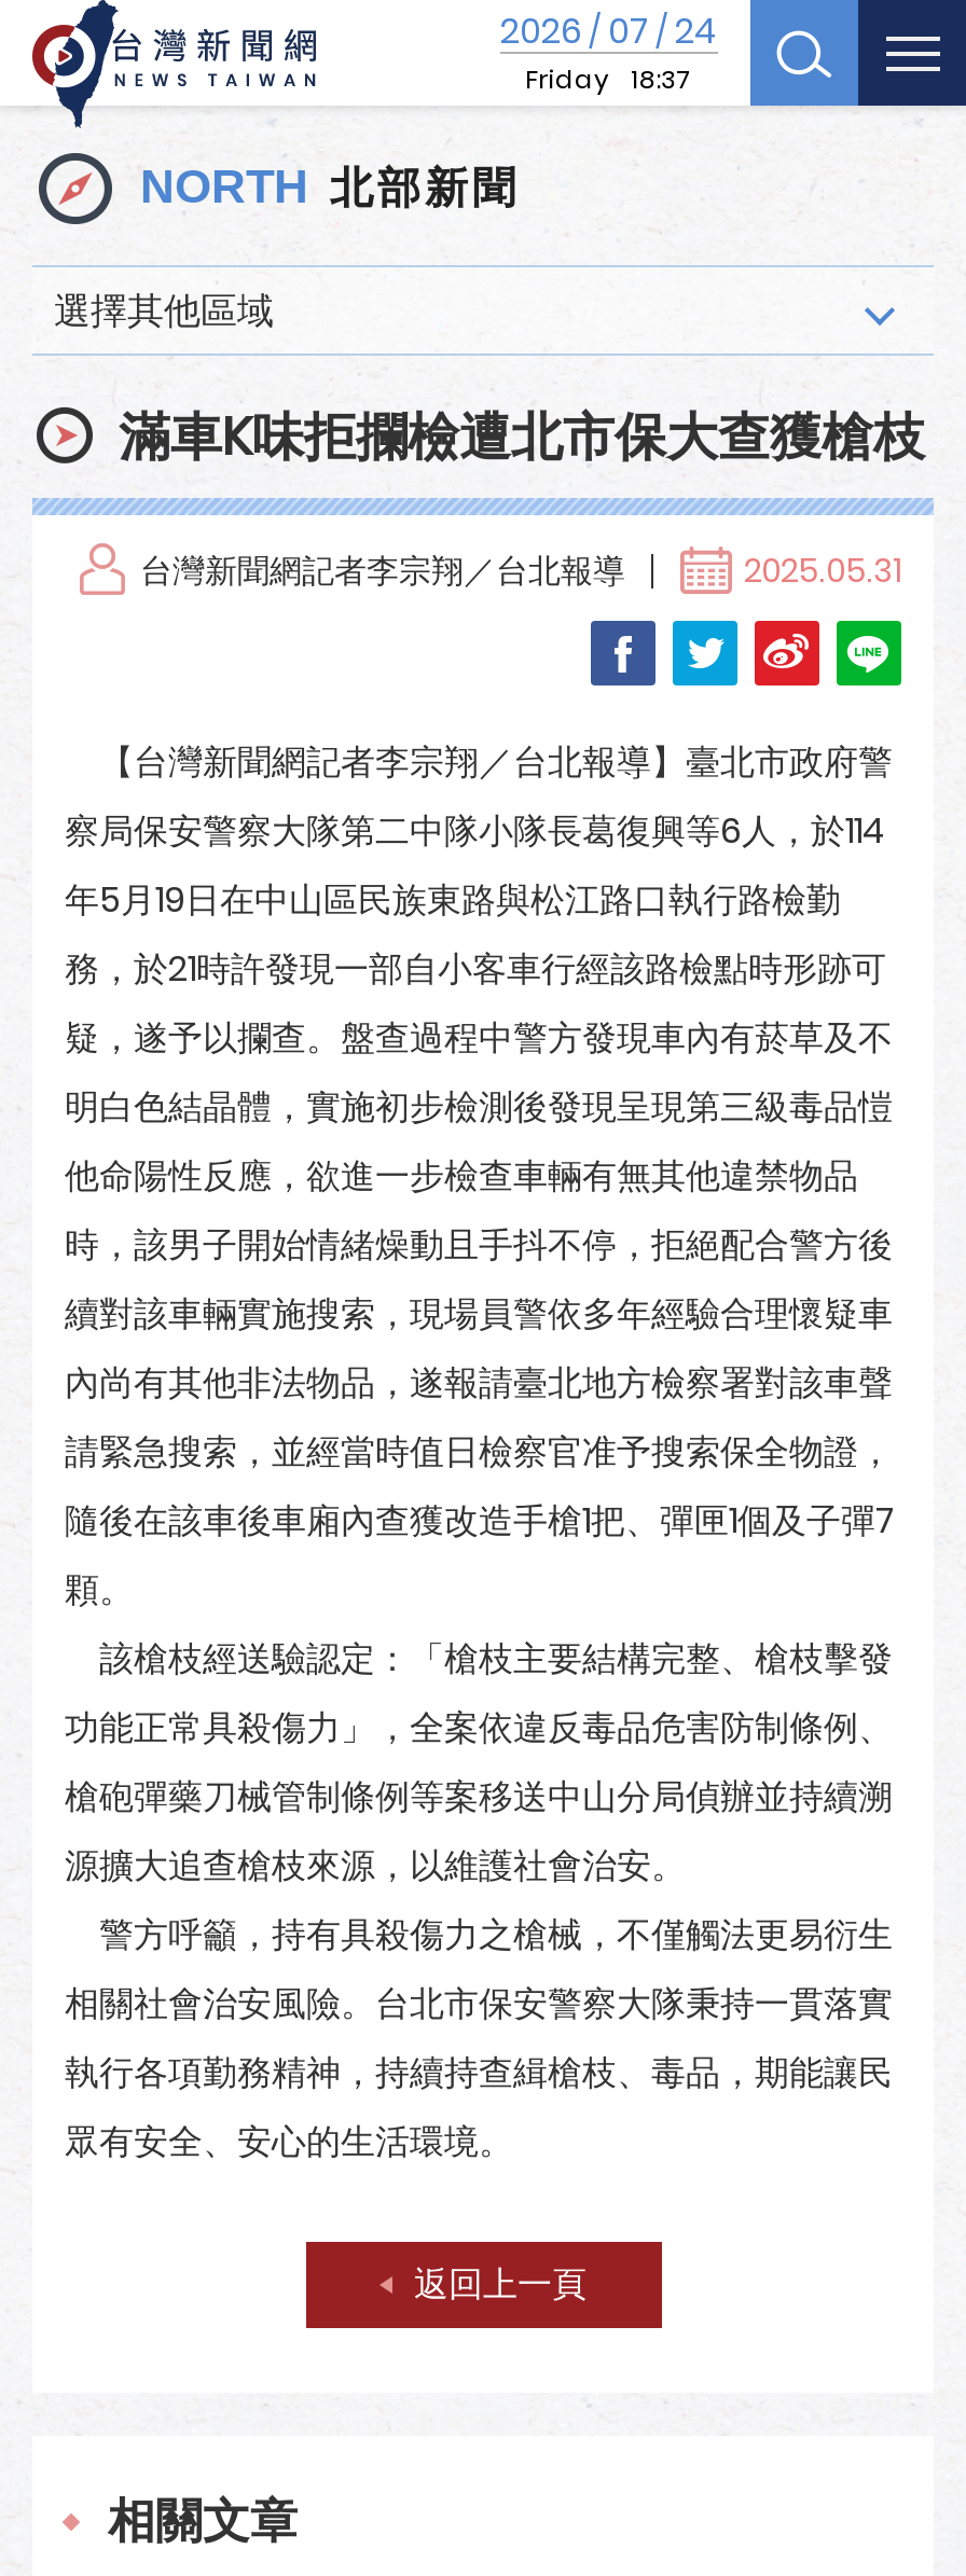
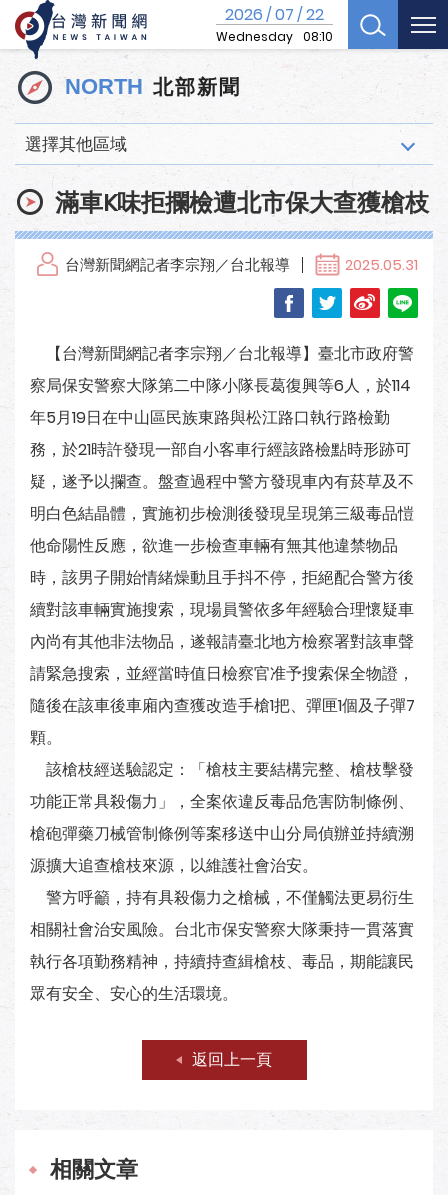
[500,6,718,97] 2026 / 07 / 24 | Friday 18:37 -> [216,3,333,45] 2026 / 07 / 22 | Wednesday 08:10

